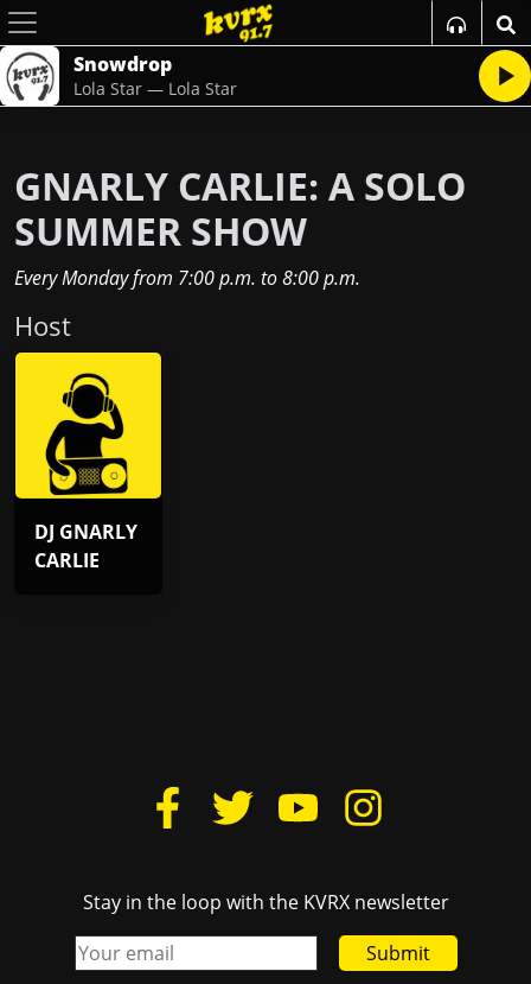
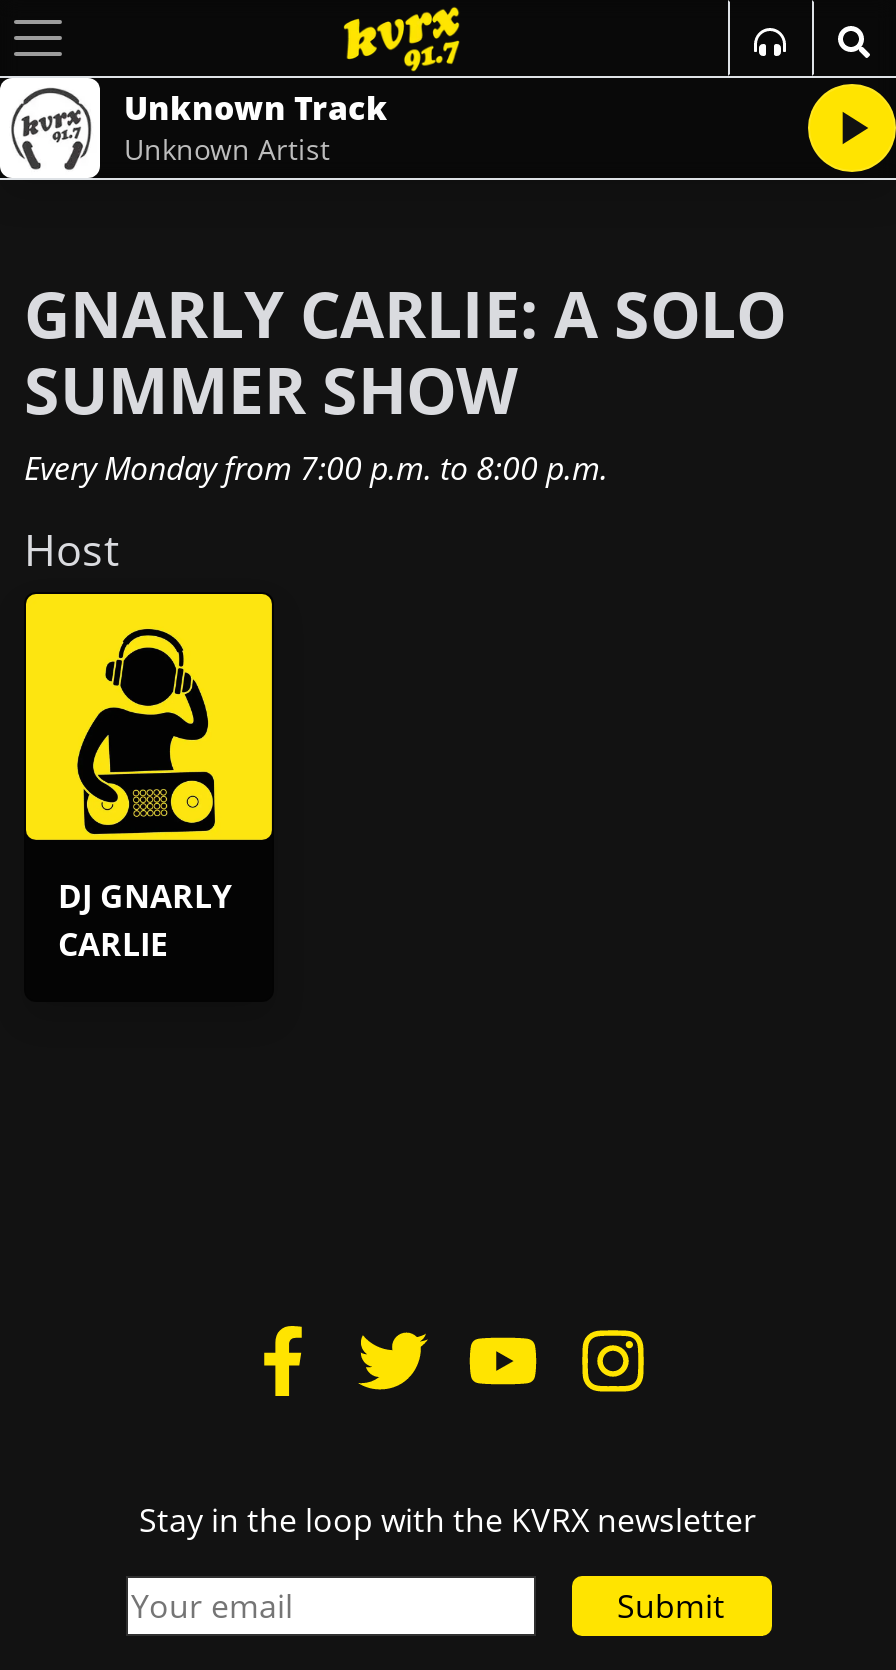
[73,51,237,100] Snowdrop | Lola Star — Lola Star -> [124,86,388,168] Unknown Track | Unknown Artist

